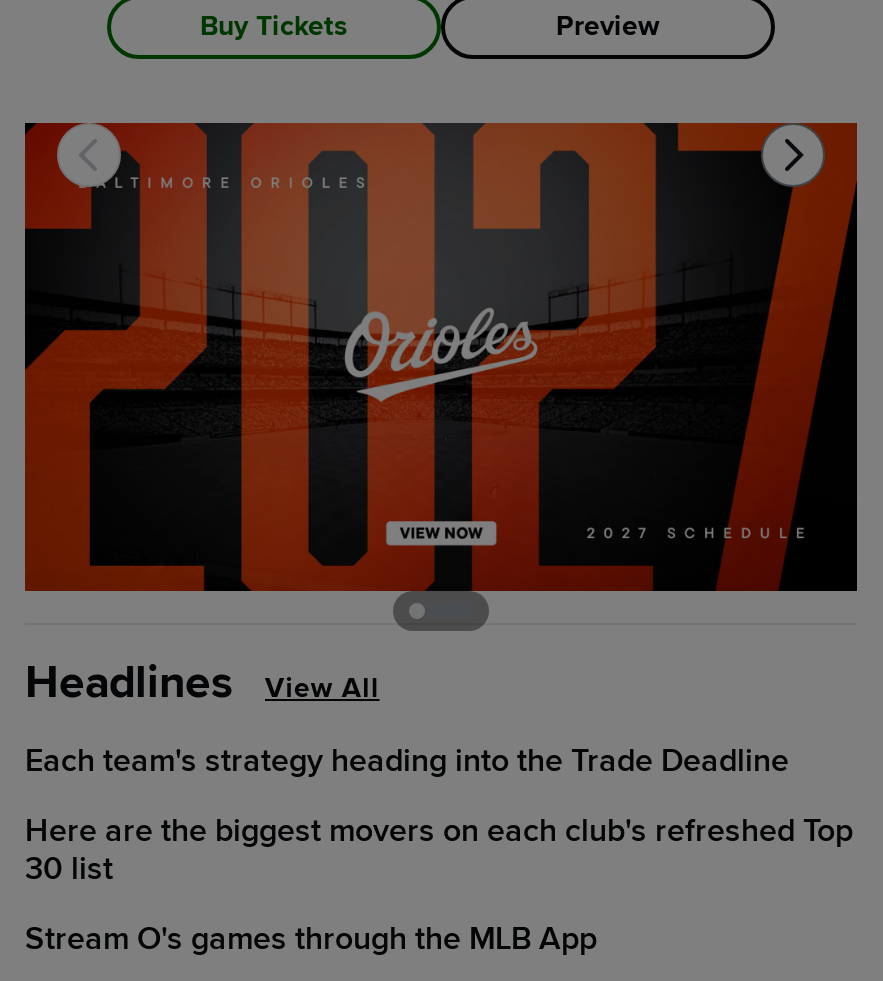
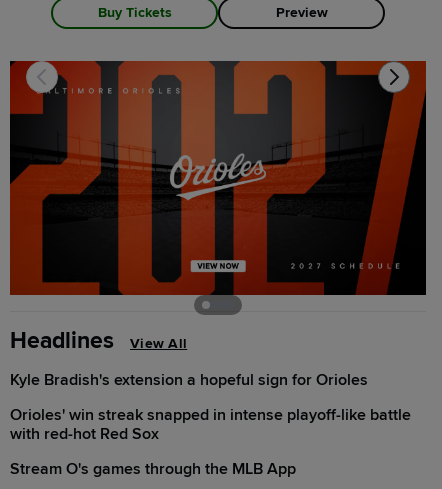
[25,741,789,781] Each team's strategy heading into the Trade Deadline -> [10,370,368,390] Kyle Bradish's extension a hopeful sign for Orioles
[25,811,853,889] Here are the biggest movers on each club's refreshed Top | 30 list -> [10,405,411,444] Orioles' win streak snapped in intense playoff-like battle | with red-hot Red Sox

